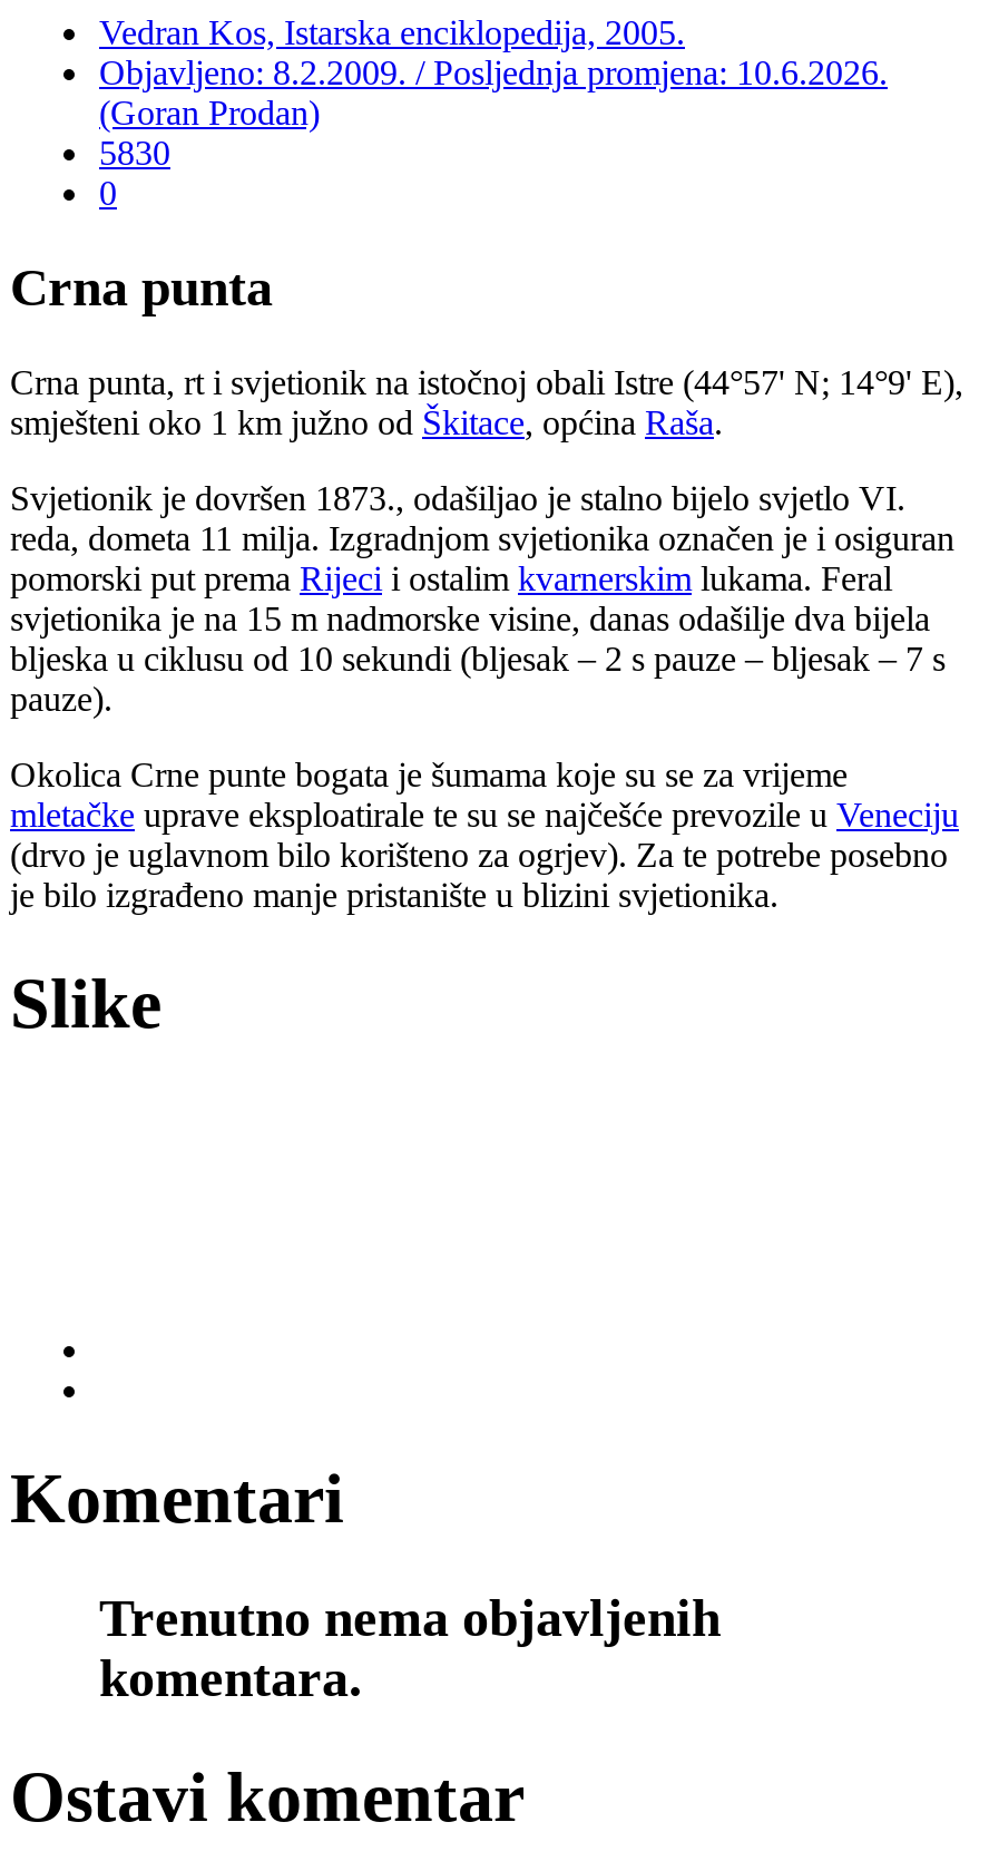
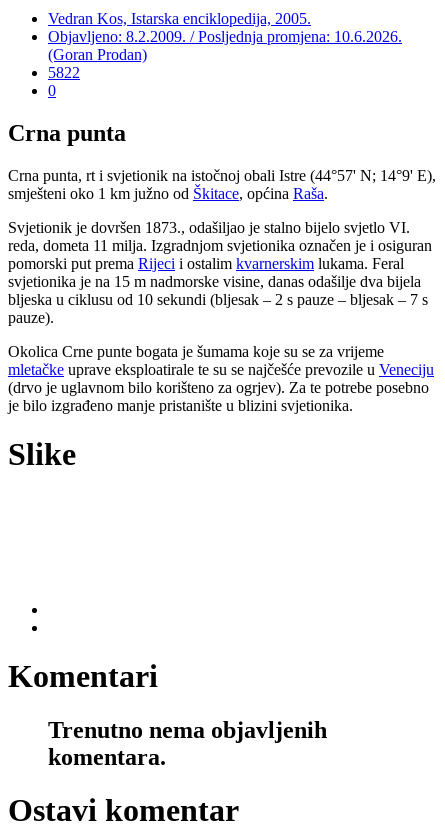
[99,134,170,172] 5830 -> [48,64,80,81] 5822

